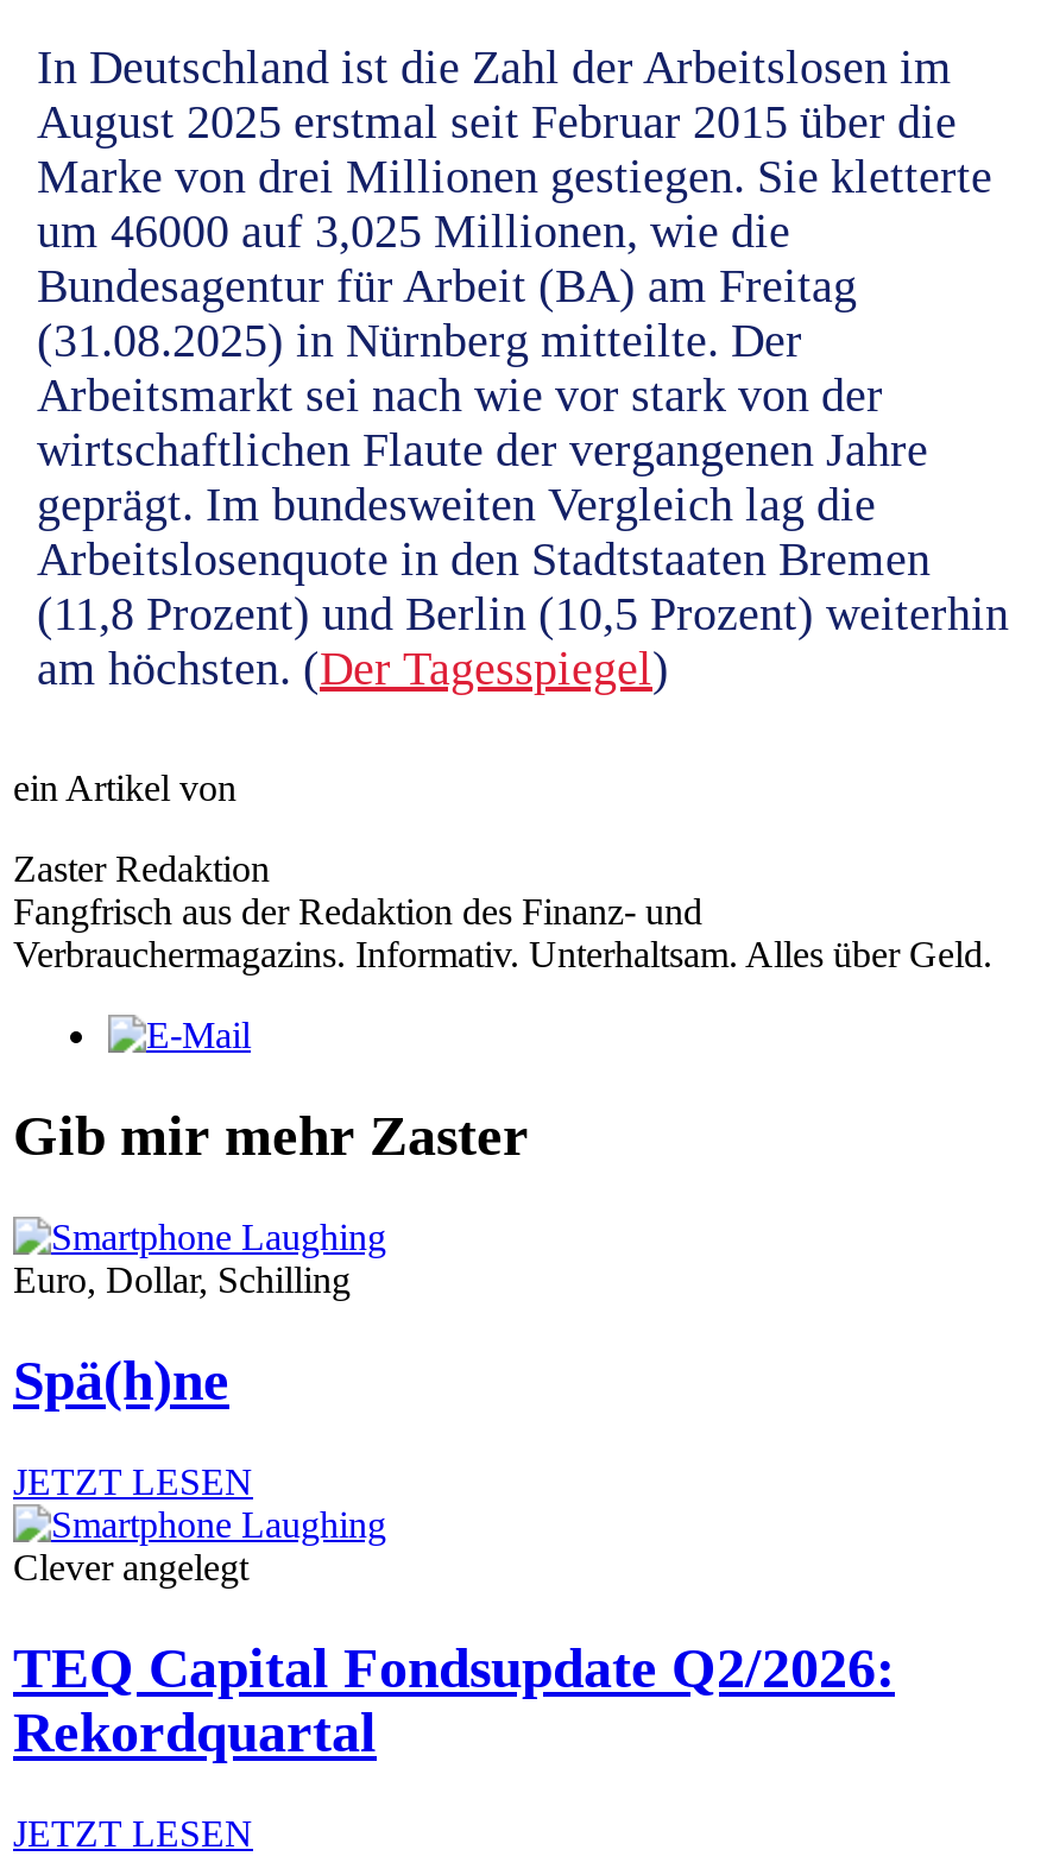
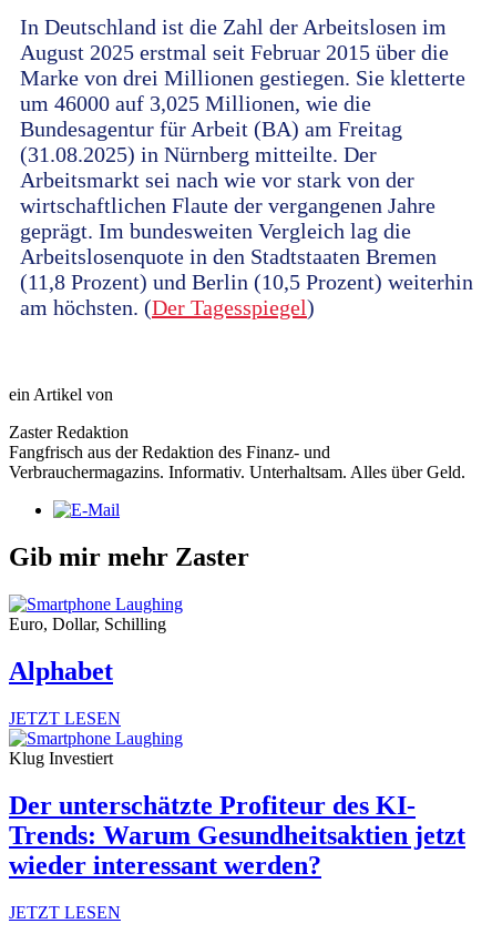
[13,1350,229,1412] Spä(h)ne -> [9,657,113,686] Alphabet
[13,1547,248,1588] Clever angelegt -> [9,749,113,768] Klug Investiert
[13,1637,895,1763] TEQ Capital Fondsupdate Q2/2026: | Rekordquartal -> [9,791,465,880] Der unterschätzte Profiteur des KI- | Trends: Warum Gesundheitsaktien jetzt | wieder interessant werden?

